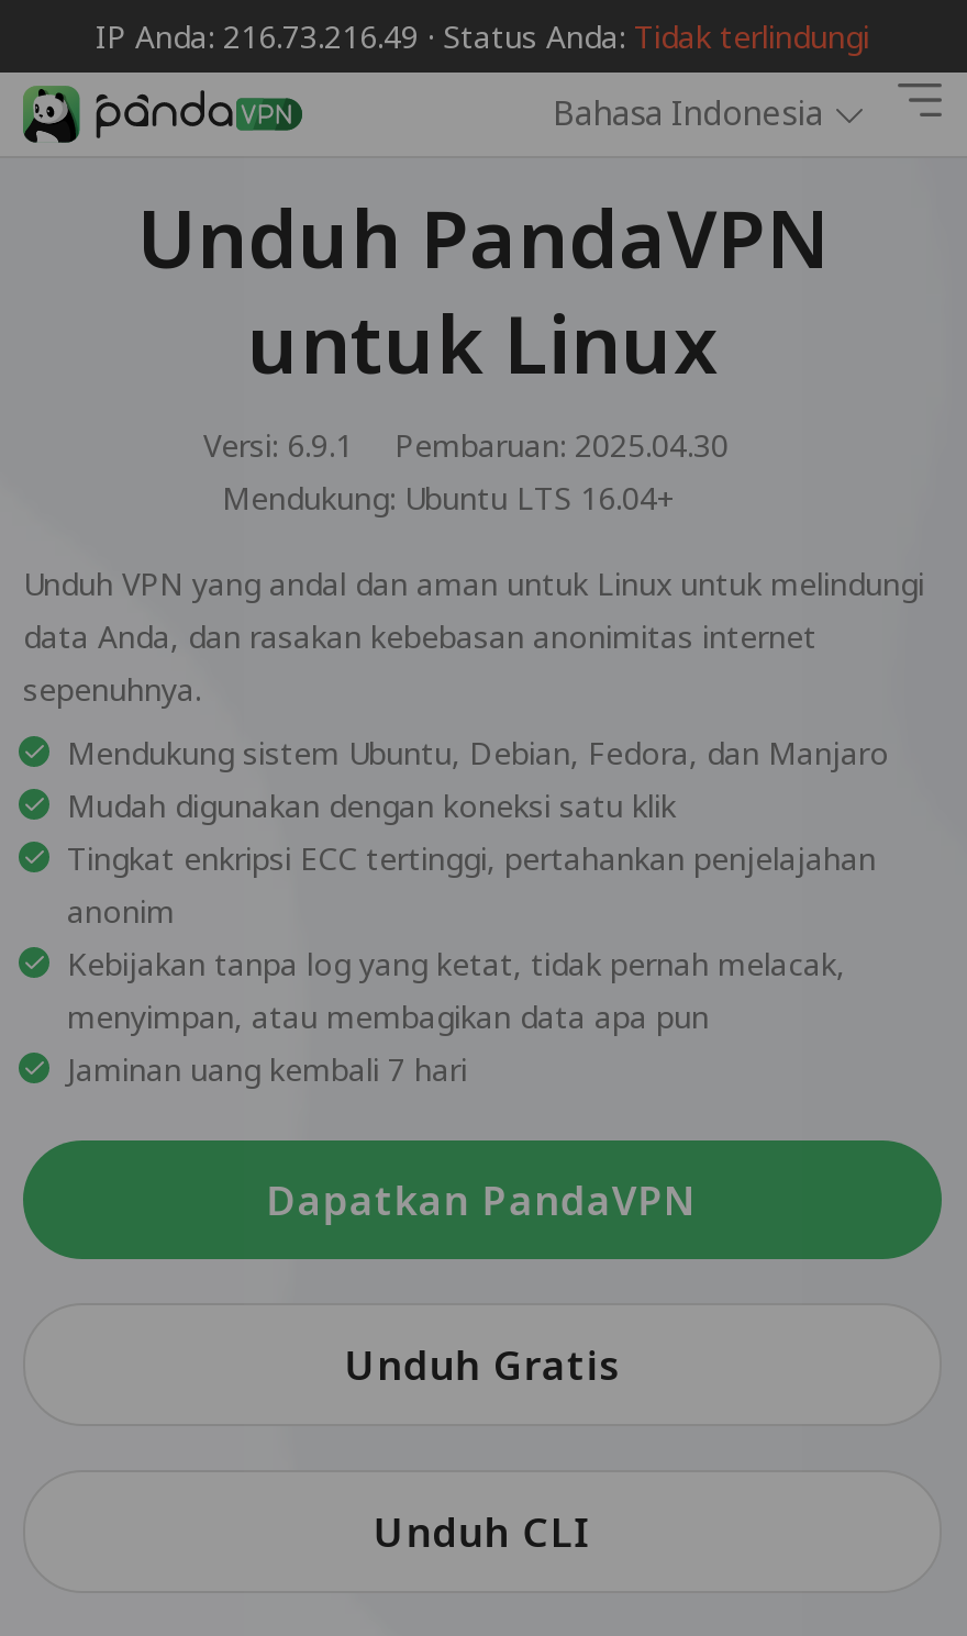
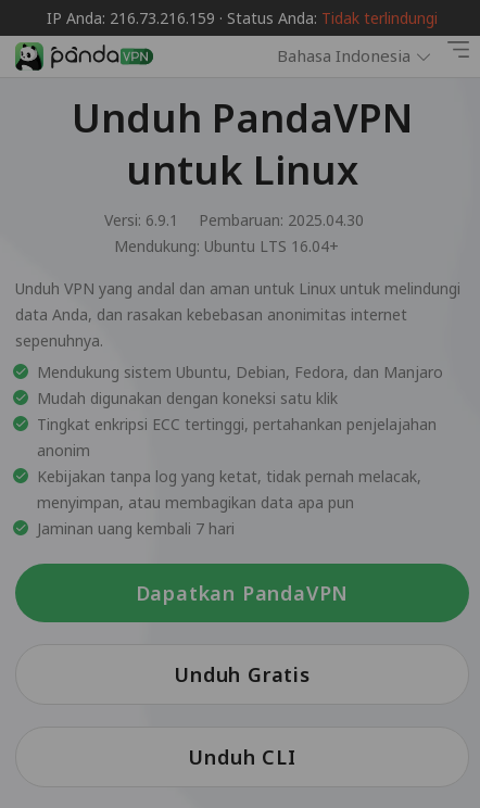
[96,15,869,57] IP Anda: 216.73.216.49 · Status Anda: Tidak terlindungi -> [47,8,438,28] IP Anda: 216.73.216.159 · Status Anda: Tidak terlindungi

